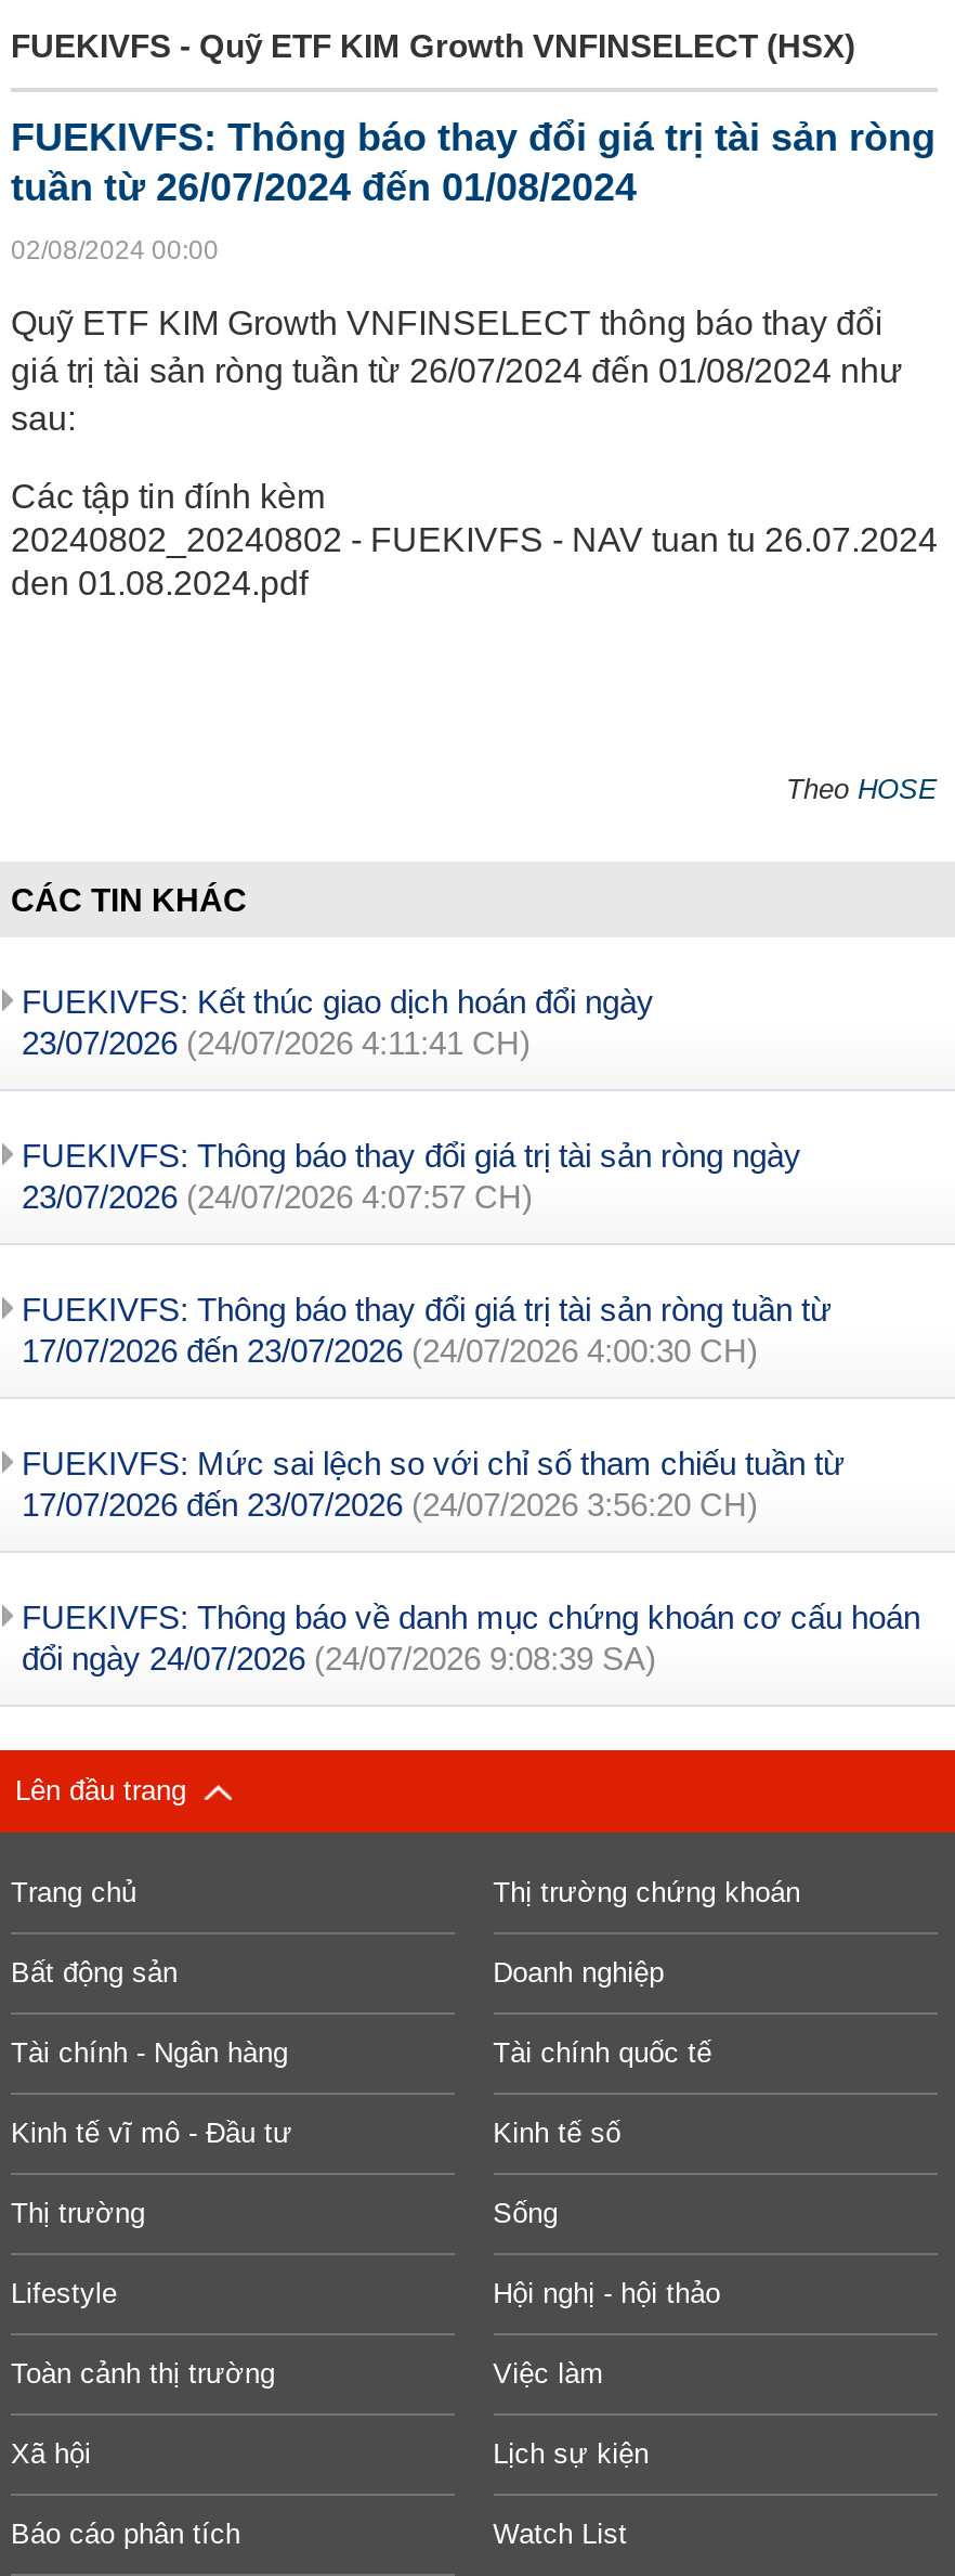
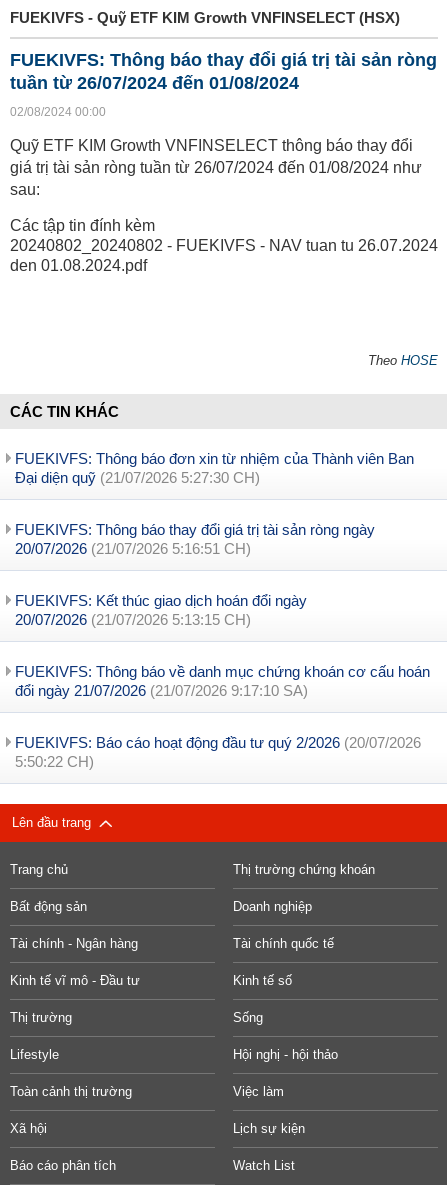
moved [22,983,654,1020] -> [15,592,307,609]: FUEKIVFS: Kết thúc giao dịch hoán đổi ngày
[22,1024,531,1061] 23/07/2026 (24/07/2026 4:11:41 CH) -> [15,450,414,486] FUEKIVFS: Thông báo đơn xin từ nhiệm của Thành viên Ban | Đại diện quỹ (21/07/2026 5:27:30 CH)
[22,1178,845,1523] 23/07/2026 (24/07/2026 4:07:57 CH) | FUEKIVFS: Thông báo thay đổi giá trị tài sản ròng tuần từ | 17/07/2026 đến 23/07/2026 (24/07/2026 4:00:30 CH) | FUEKIVFS: Mức sai lệch so với chỉ số tham chiếu tuần từ | 17/07/2026 đến 23/07/2026 (24/07/2026 3:56:20 CH) -> [15,540,251,628] 20/07/2026 (21/07/2026 5:16:51 CH) | 20/07/2026 (21/07/2026 5:13:15 CH)
moved [22,1598,920,1635] -> [15,663,430,680]: FUEKIVFS: Thông báo về danh mục chứng khoán cơ cấu hoán
[22,1640,656,1677] đổi ngày 24/07/2026 (24/07/2026 9:08:39 SA) -> [15,682,421,770] đổi ngày 21/07/2026 (21/07/2026 9:17:10 SA) | FUEKIVFS: Báo cáo hoạt động đầu tư quý 2/2026 (20/07/2026 | 5:50:22 CH)

